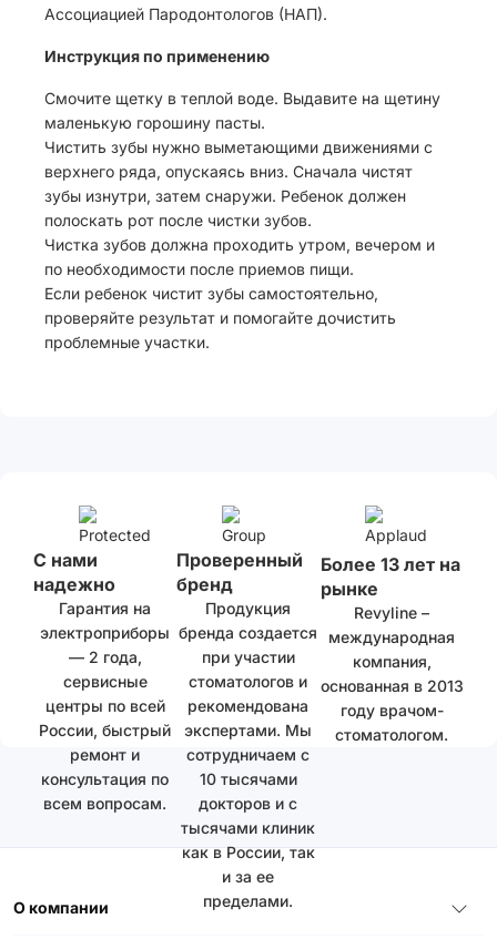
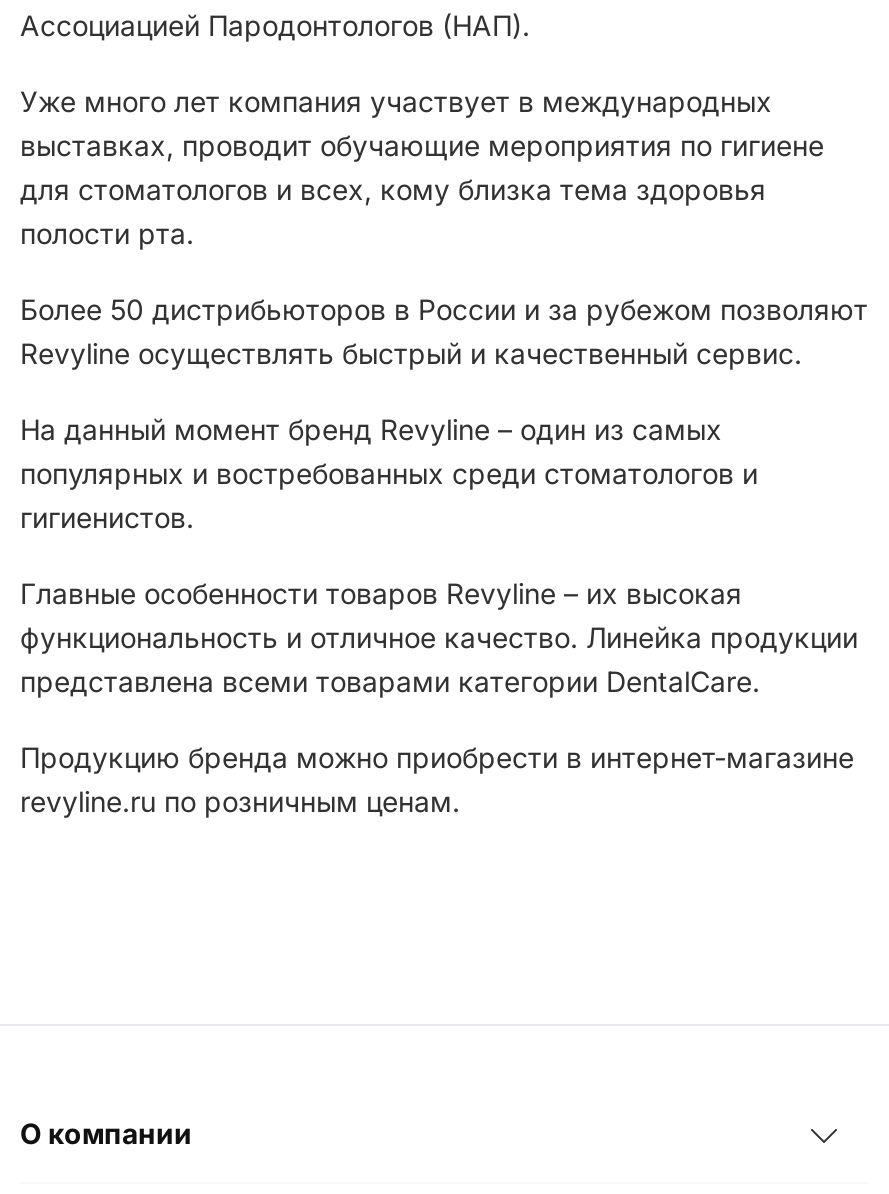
[44,47,270,65] Инструкция по применению -> [20,84,824,250] Уже много лет компания участвует в международных | выставках, проводит обучающие мероприятия по гигиене | для стоматологов и всех, кому близка тема здоровья | полости рта.
[44,89,440,351] Смочите щетку в теплой воде. Выдавите на щетину | маленькую горошину пасты. | Чистить зубы нужно выметающими движениями с | верхнего ряда, опускаясь вниз. Сначала чистят | зубы изнутри, затем снаружи. Ребенок должен | полоскать рот после чистки зубов. | Чистка зубов должна проходить утром, вечером и | по необходимости после приемов пищи. | Если ребенок чистит зубы самостоятельно, | проверяйте результат и помогайте дочистить | проблемные участки. -> [20,292,868,370] Более 50 дистрибьюторов в России и за рубежом позволяют | Revyline осуществлять быстрый и качественный сервис.
[33,549,171,813] С нами | надежно | Гарантия на | электроприборы | — 2 года, | сервисные | центры по всей | России, быстрый | ремонт и | консультация по | всем вопросам. -> [20,412,758,534] На данный момент бренд Revyline – один из самых | популярных и востребованных среди стоматологов и | гигиенистов.
[177,549,318,910] Проверенный | бренд | Продукция | бренда создается | при участии | стоматологов и | рекомендована | экспертами. Мы | сотрудничаем с | 10 тысячами | докторов и с | тысячами клиник | как в России, так | и за ее | пределами. -> [20,576,858,698] Главные особенности товаров Revyline – их высокая | функциональность и отличное качество. Линейка продукции | представлена всеми товарами категории DentalCare.
[320,553,463,744] Более 13 лет на | рынке | Revyline – | международная | компания, | основанная в 2013 | году врачом- | стоматологом. -> [20,740,854,818] Продукцию бренда можно приобрести в интернет-магазине | revyline.ru по розничным ценам.

